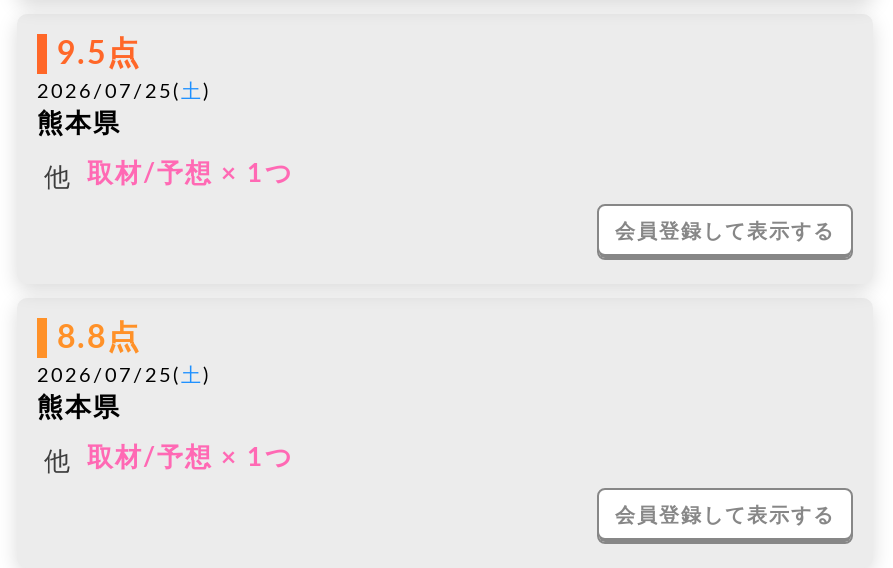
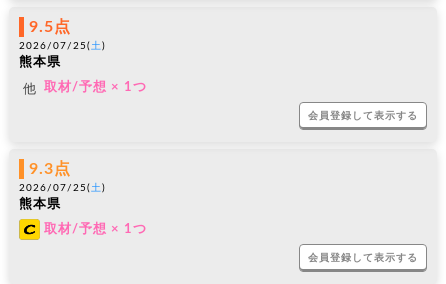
[57,322,141,354] 8.8点 -> [29,161,71,177] 9.3点
[44,440,293,478] 他 取材/予想 × 1つ -> [24,220,147,239] C | 取材/予想 × 1つ

